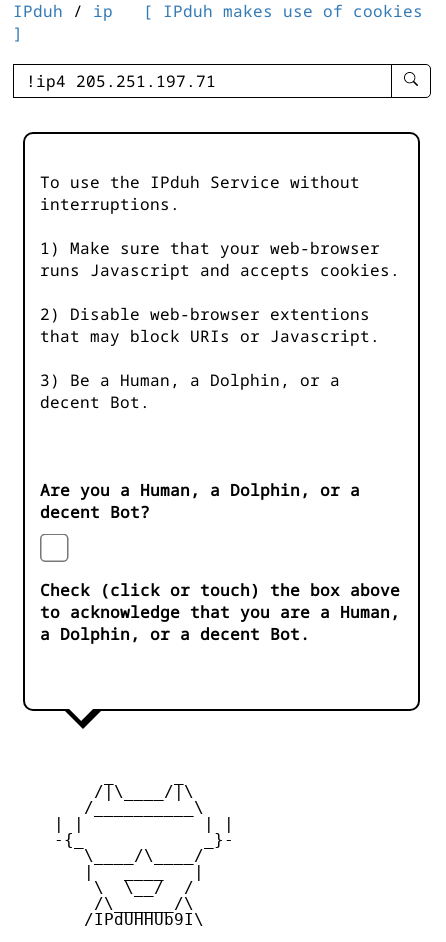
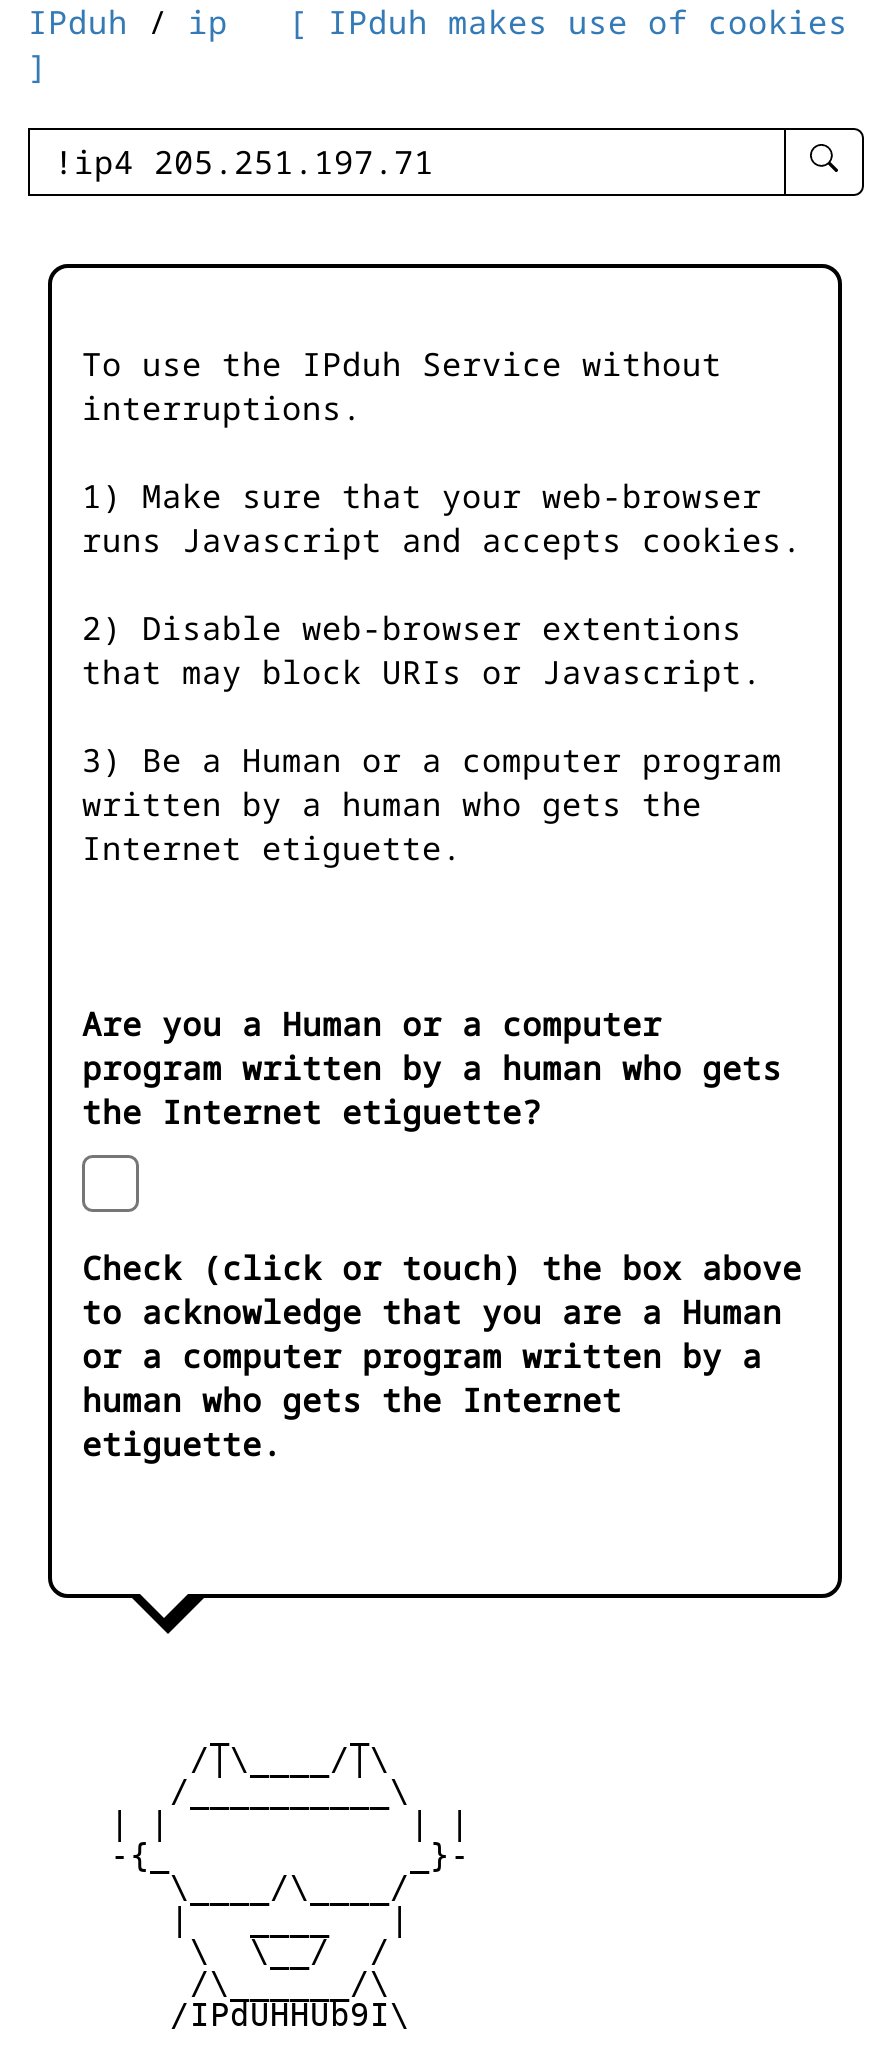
[40,369,340,413] 3) Be a Human, a Dolphin, or a | decent Bot. -> [82,738,782,870] 3) Be a Human or a computer program | written by a human who gets the | Internet etiguette.
[40,479,360,523] Are you a Human, a Dolphin, or a | decent Bot? -> [82,1002,782,1134] Are you a Human or a computer | program written by a human who gets | the Internet etiguette?
[40,601,400,645] to acknowledge that you are a Human, | a Dolphin, or a decent Bot. -> [82,1290,782,1466] to acknowledge that you are a Human | or a computer program written by a | human who gets the Internet | etiguette.

